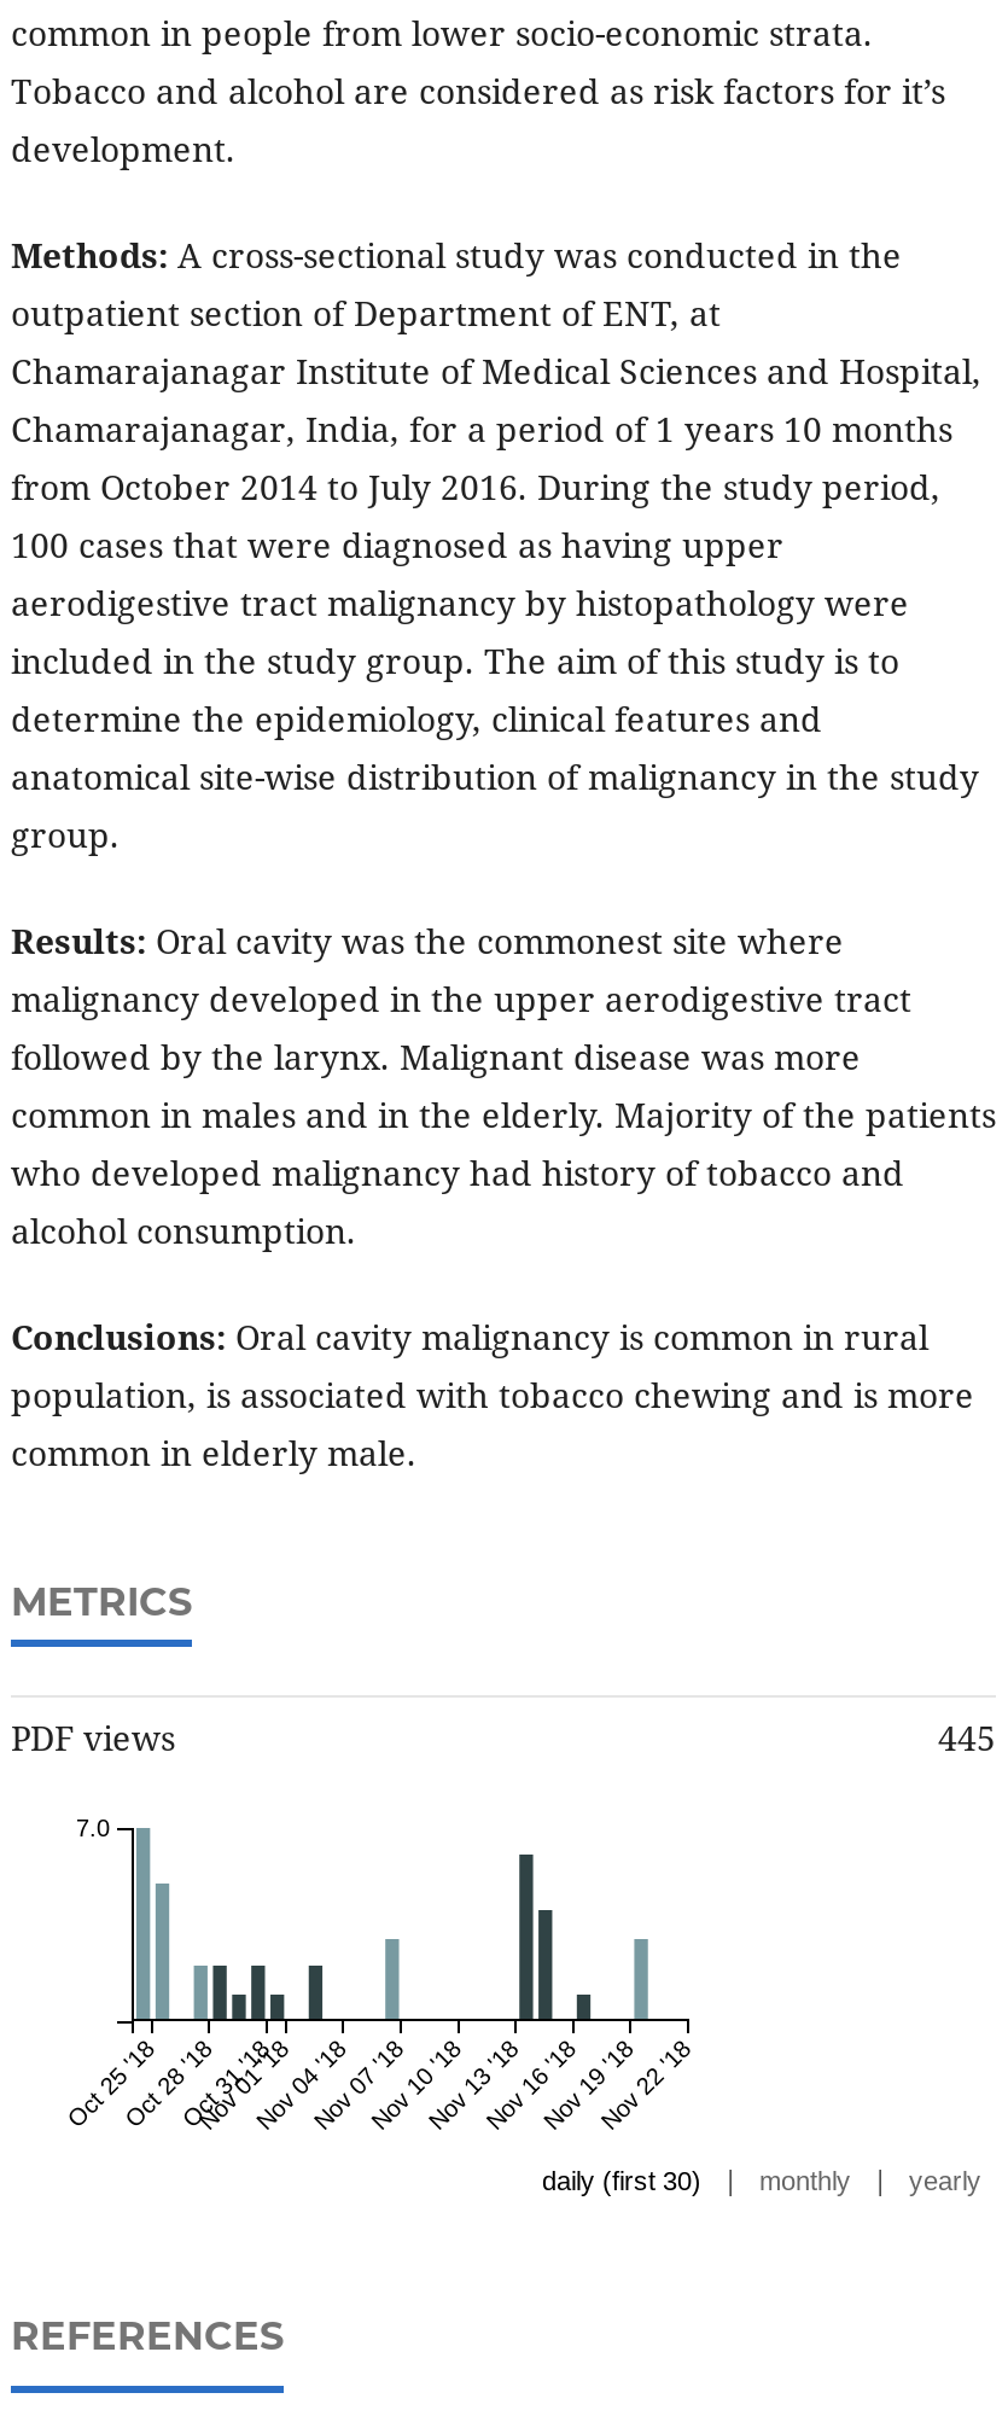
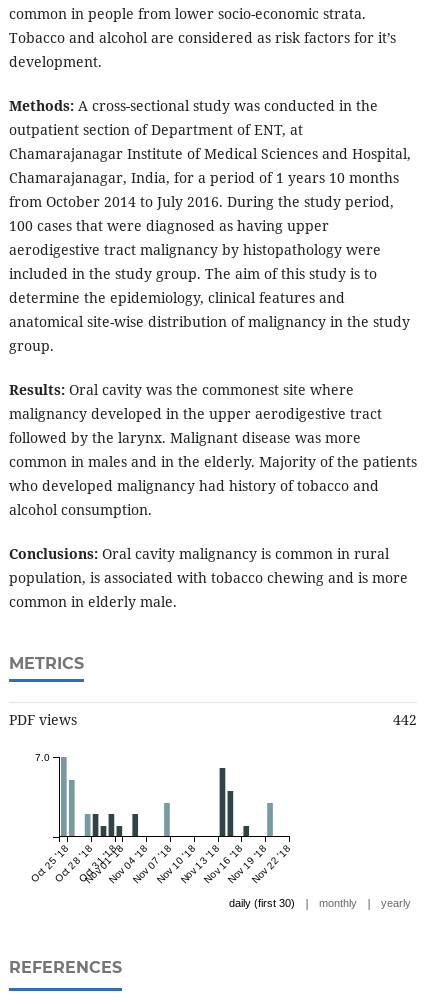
[938,1715,996,1761] 445 -> [393,710,417,729] 442

